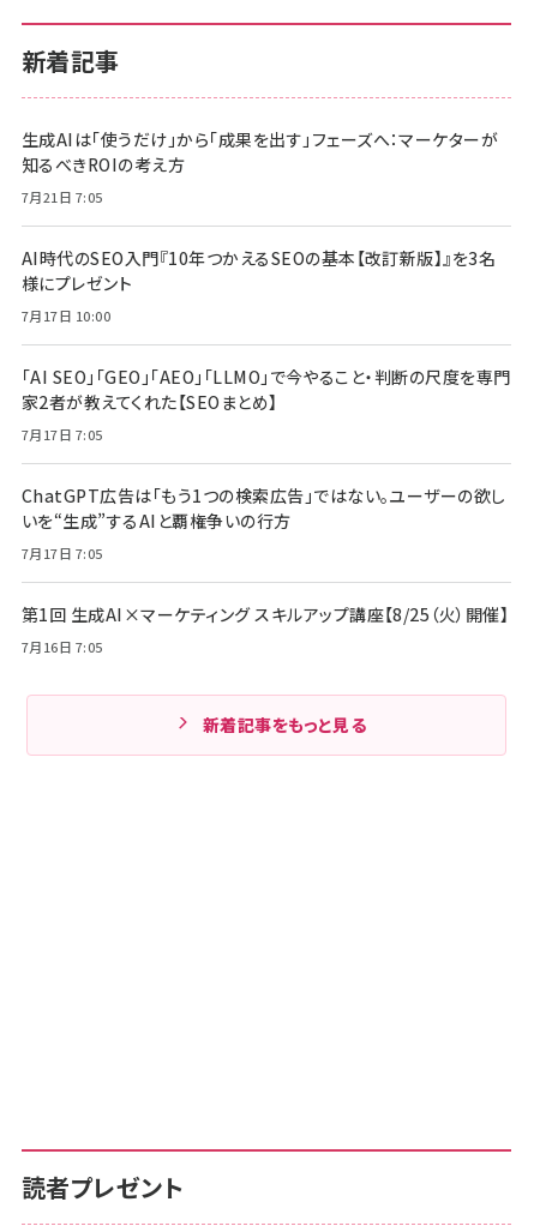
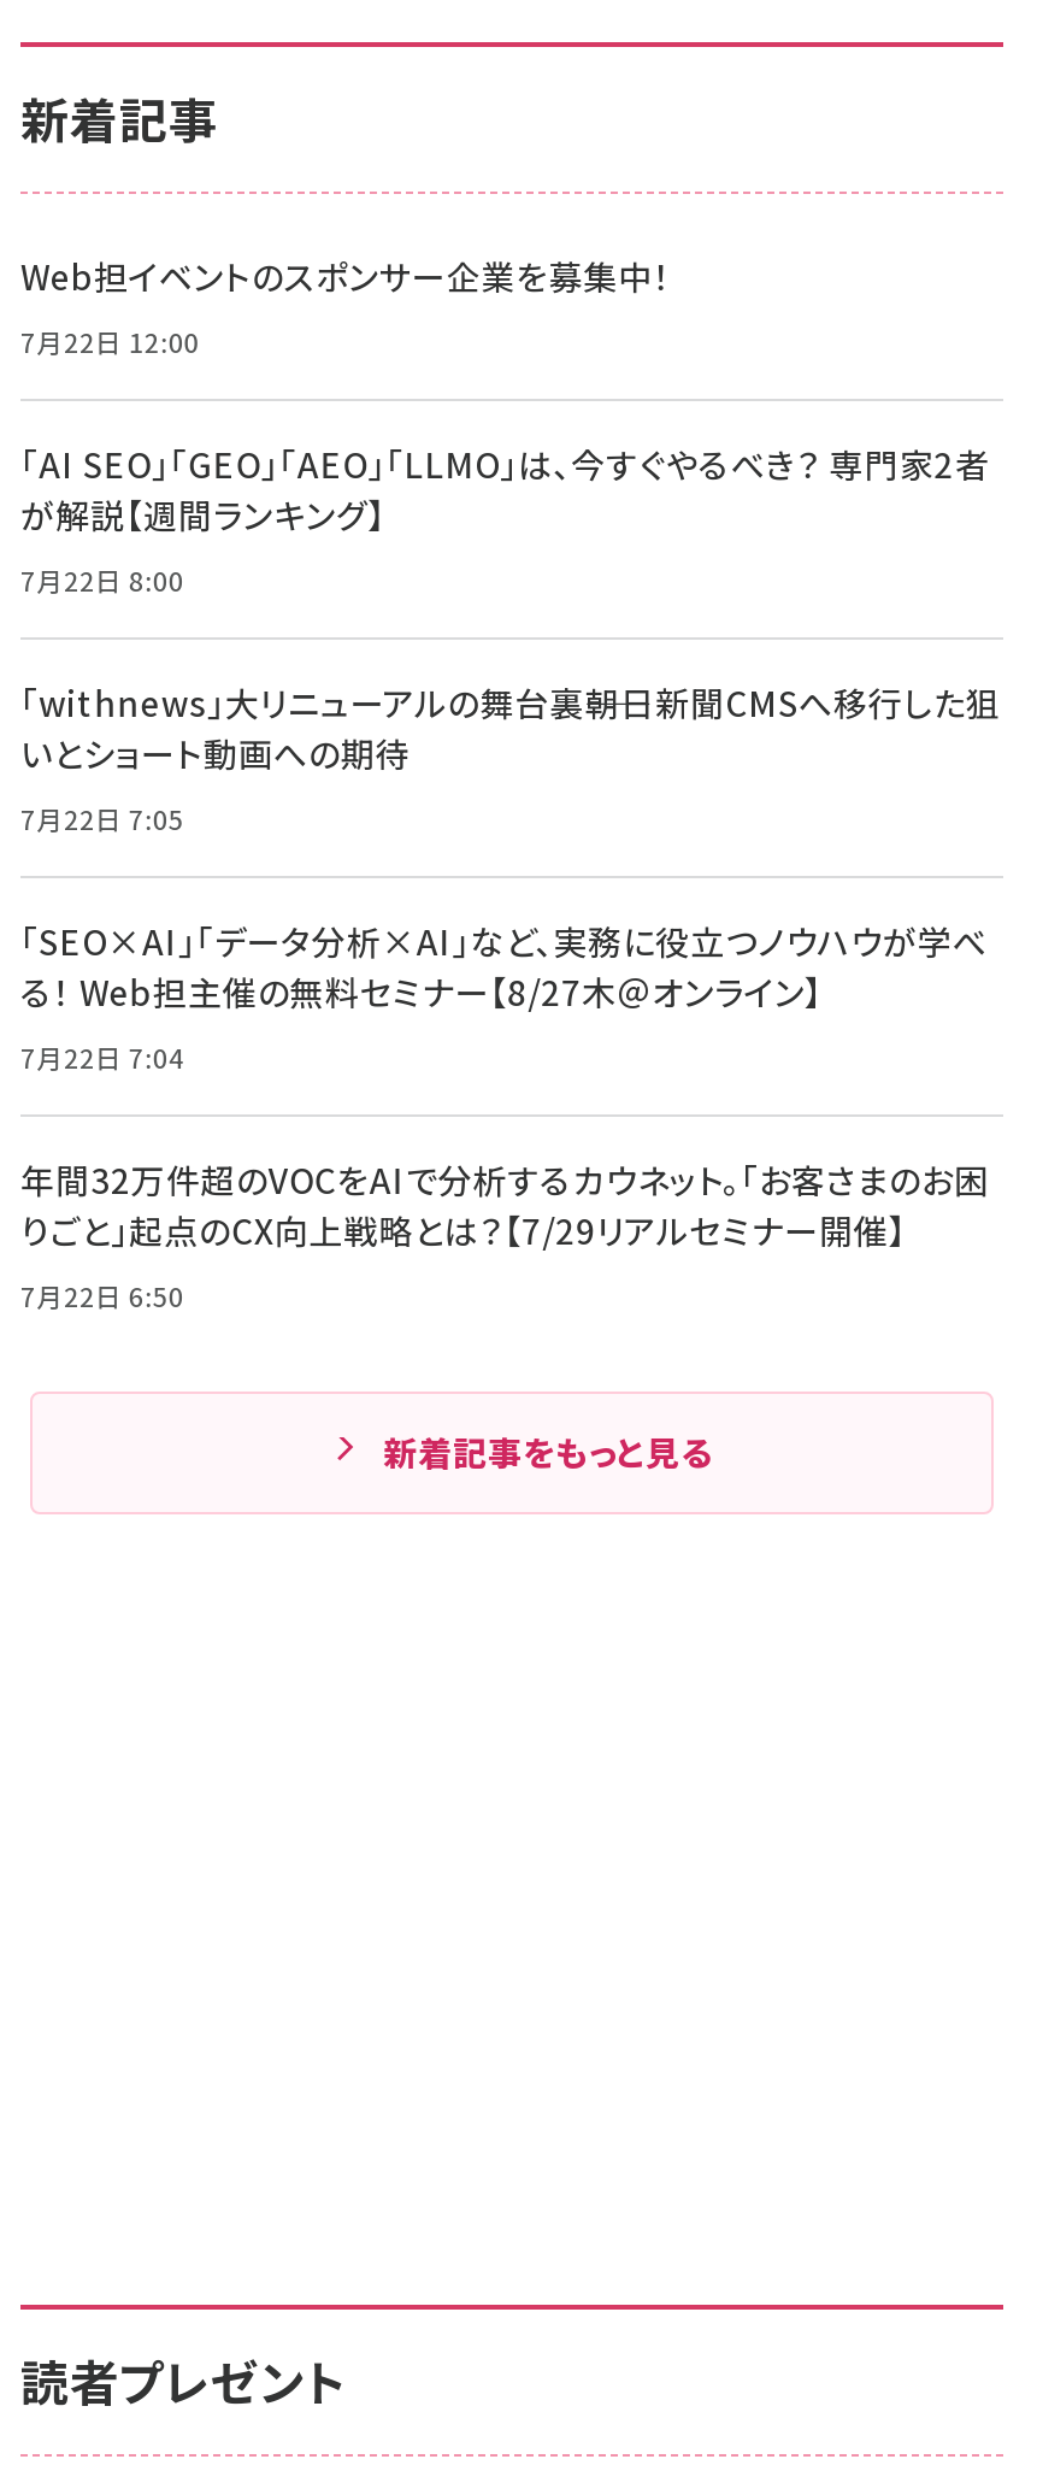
[22,128,498,207] 生成AIは「使うだけ」から「成果を出す」フェーズへ：マーケターが | 知るべきROIの考え方 | 7月21日 7:05 -> [20,253,671,361] Web担イベントのスポンサー企業を募集中！ | 7月22日 12:00
[22,246,496,325] AI時代のSEO入門『10年つかえるSEOの基本【改訂新版】』を3名 | 様にプレゼント | 7月17日 10:00 -> [20,440,989,600] 「AI SEO」「GEO」「AEO」「LLMO」は、今すぐやるべき？ 専門家2者 | が解説【週間ランキング】 | 7月22日 8:00
[22,365,511,444] 「AI SEO」「GEO」「AEO」「LLMO」で今やること・判断の尺度を専門 | 家2者が教えてくれた【SEOまとめ】 | 7月17日 7:05 -> [20,679,1000,838] 「withnews」大リニューアルの舞台裏――朝日新聞CMSへ移行した狙 | いとショート動画への期待 | 7月22日 7:05
[22,484,506,563] ChatGPT広告は「もう1つの検索広告」ではない。ユーザーの欲し | いを“生成”するAIと覇権争いの行方 | 7月17日 7:05 -> [20,918,987,1077] 「SEO×AI」「データ分析×AI」など、実務に役立つノウハウが学べ | る！ Web担主催の無料セミナー【8/27木＠オンライン】 | 7月22日 7:04
[22,603,509,657] 第1回 生成AI×マーケティング スキルアップ講座【8/25（火）開催】 | 7月16日 7:05 -> [20,1156,988,1315] 年間32万件超のVOCをAIで分析するカウネット。「お客さまのお困 | りごと」起点のCX向上戦略とは？【7/29リアルセミナー開催】 | 7月22日 6:50

